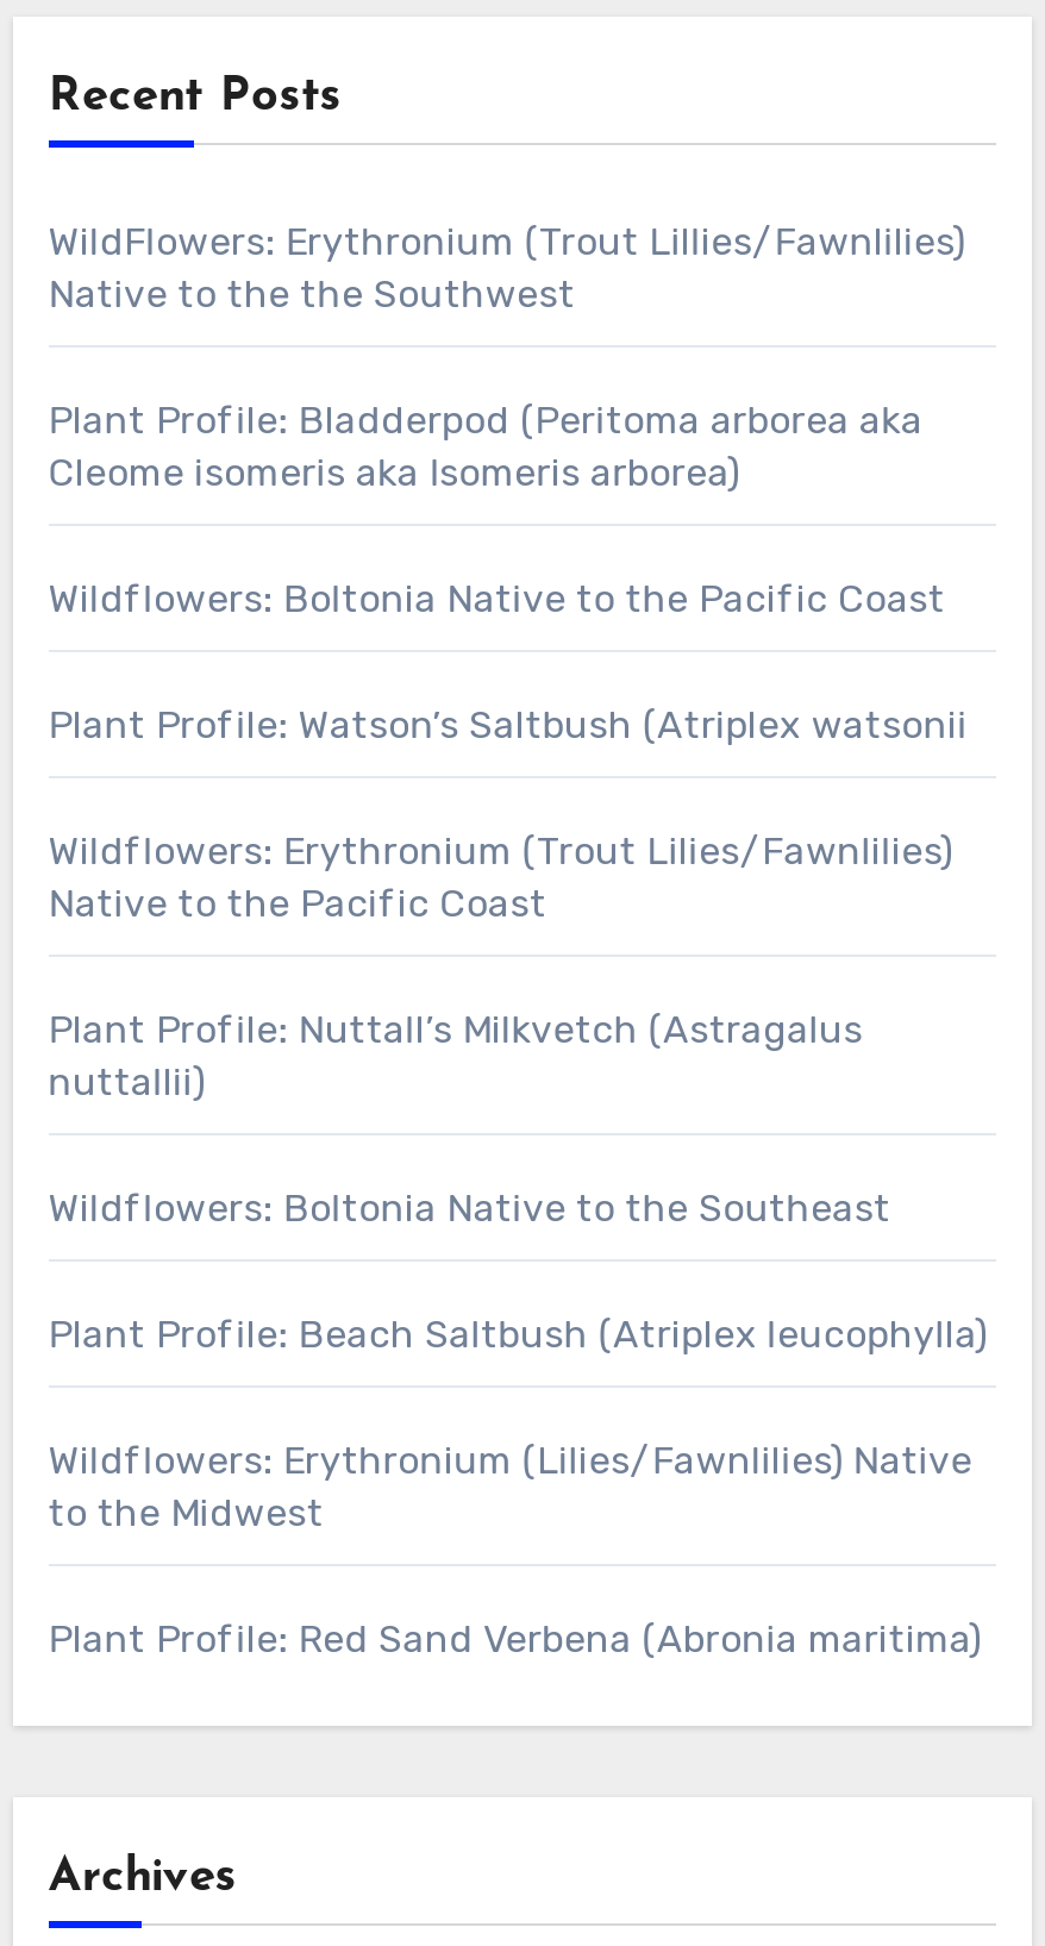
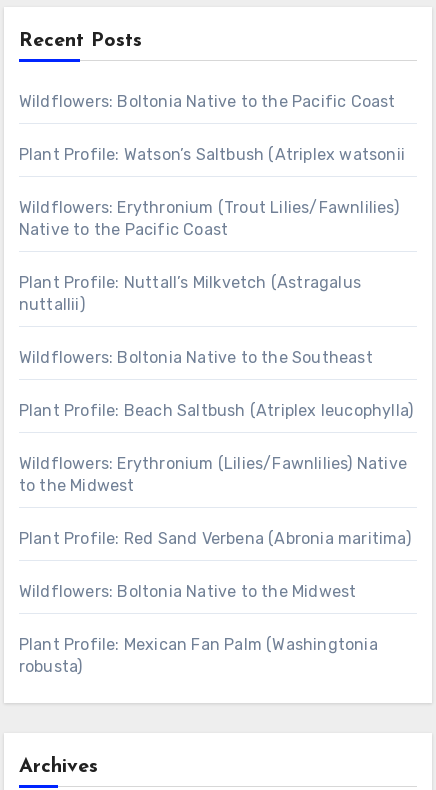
[48,219,965,495] WildFlowers: Erythronium (Trout Lillies/Fawnlilies) | Native to the the Southwest | Plant Profile: Bladderpod (Peritoma arborea aka | Cleome isomeris aka Isomeris arborea) -> none
moved [48,576,987,1662] -> [19,92,413,548]: Wildflowers: Boltonia Native to the Pacific Coast | Plant Profile: Watson’s Saltbush (Atriplex watsonii | Wildflowers: Erythronium (Trout Lilies/Fawnlilies) | ... | to the Midwest | Plant Profile: Red Sand Verbena (Abronia maritima)
none -> [19,582,378,676] Wildflowers: Boltonia Native to the Midwest | Plant Profile: Mexican Fan Palm (Washingtonia | robusta)

